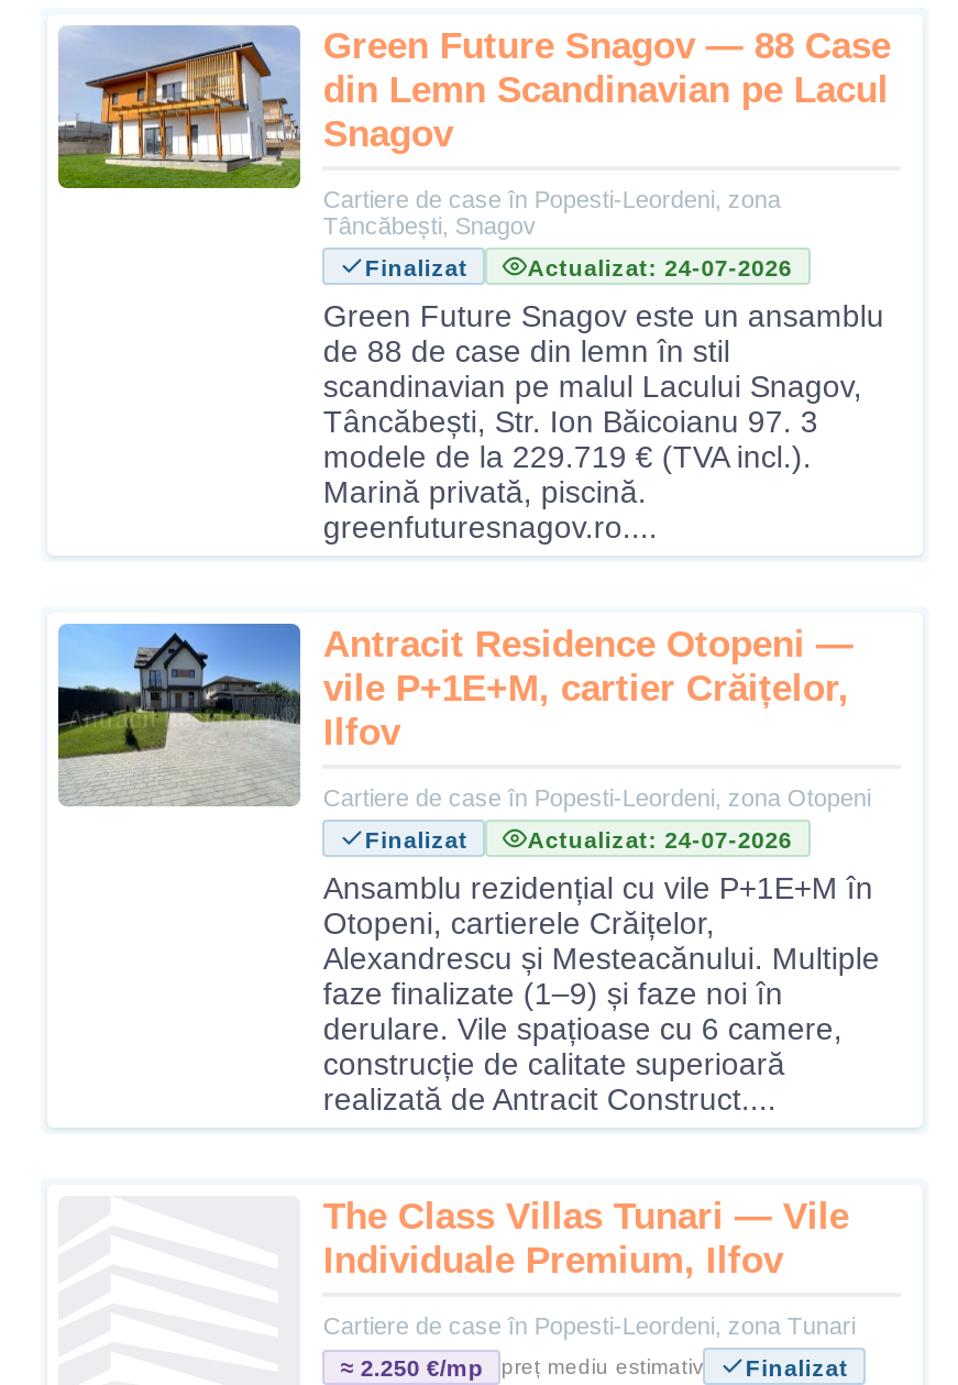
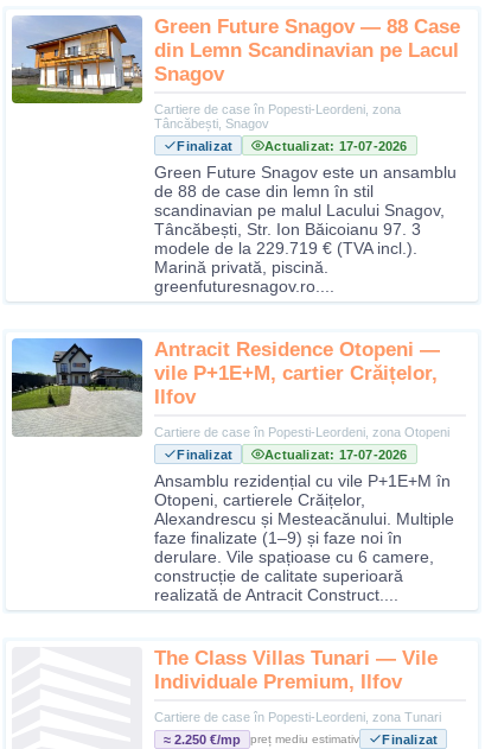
[527,254,792,280] Actualizat: 24-07-2026 -> [265,139,407,153] Actualizat: 17-07-2026
[527,826,792,852] Actualizat: 24-07-2026 -> [265,447,407,462] Actualizat: 17-07-2026

